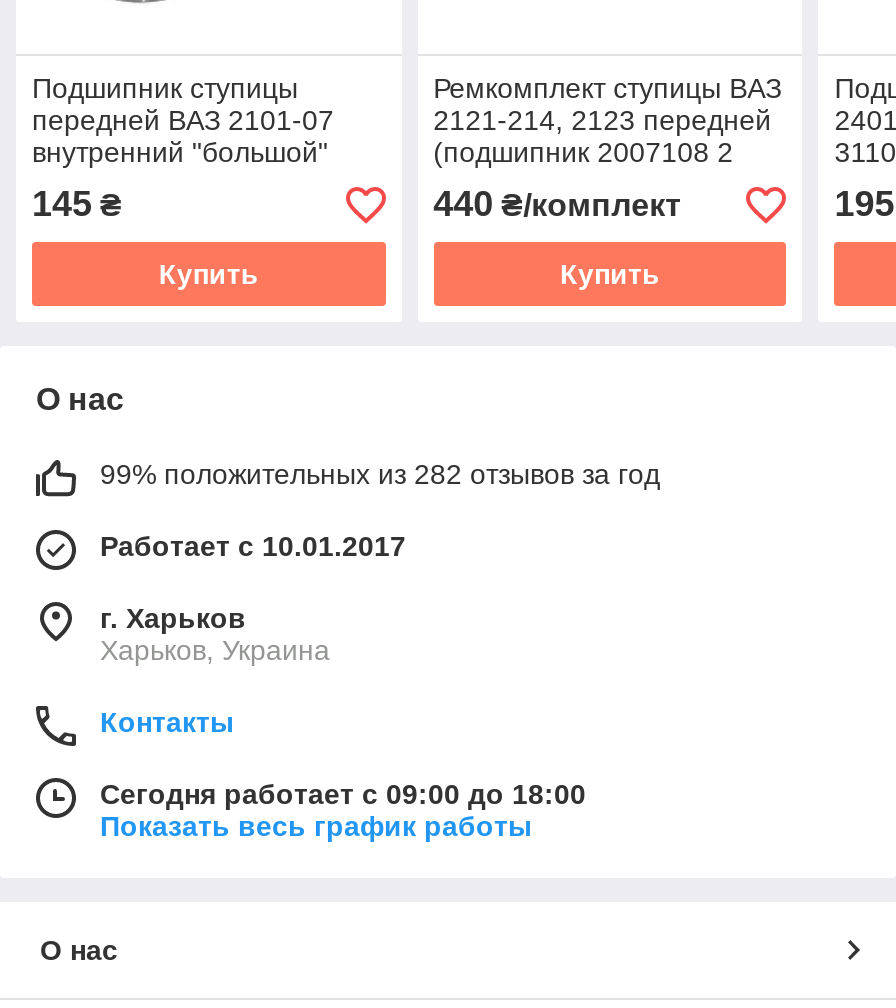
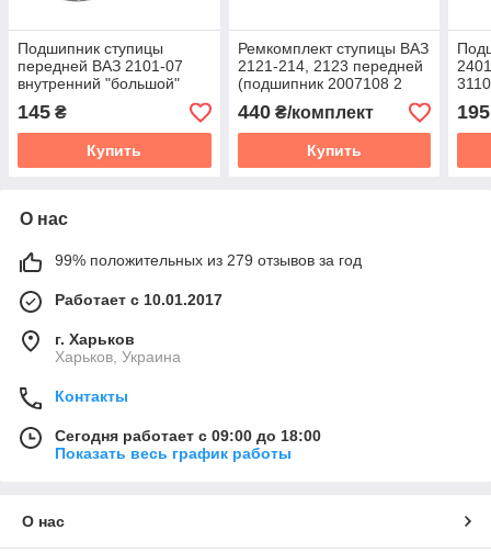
[100,459,660,491] 99% положительных из 282 отзывов за год -> [55,252,362,269] 99% положительных из 279 отзывов за год

